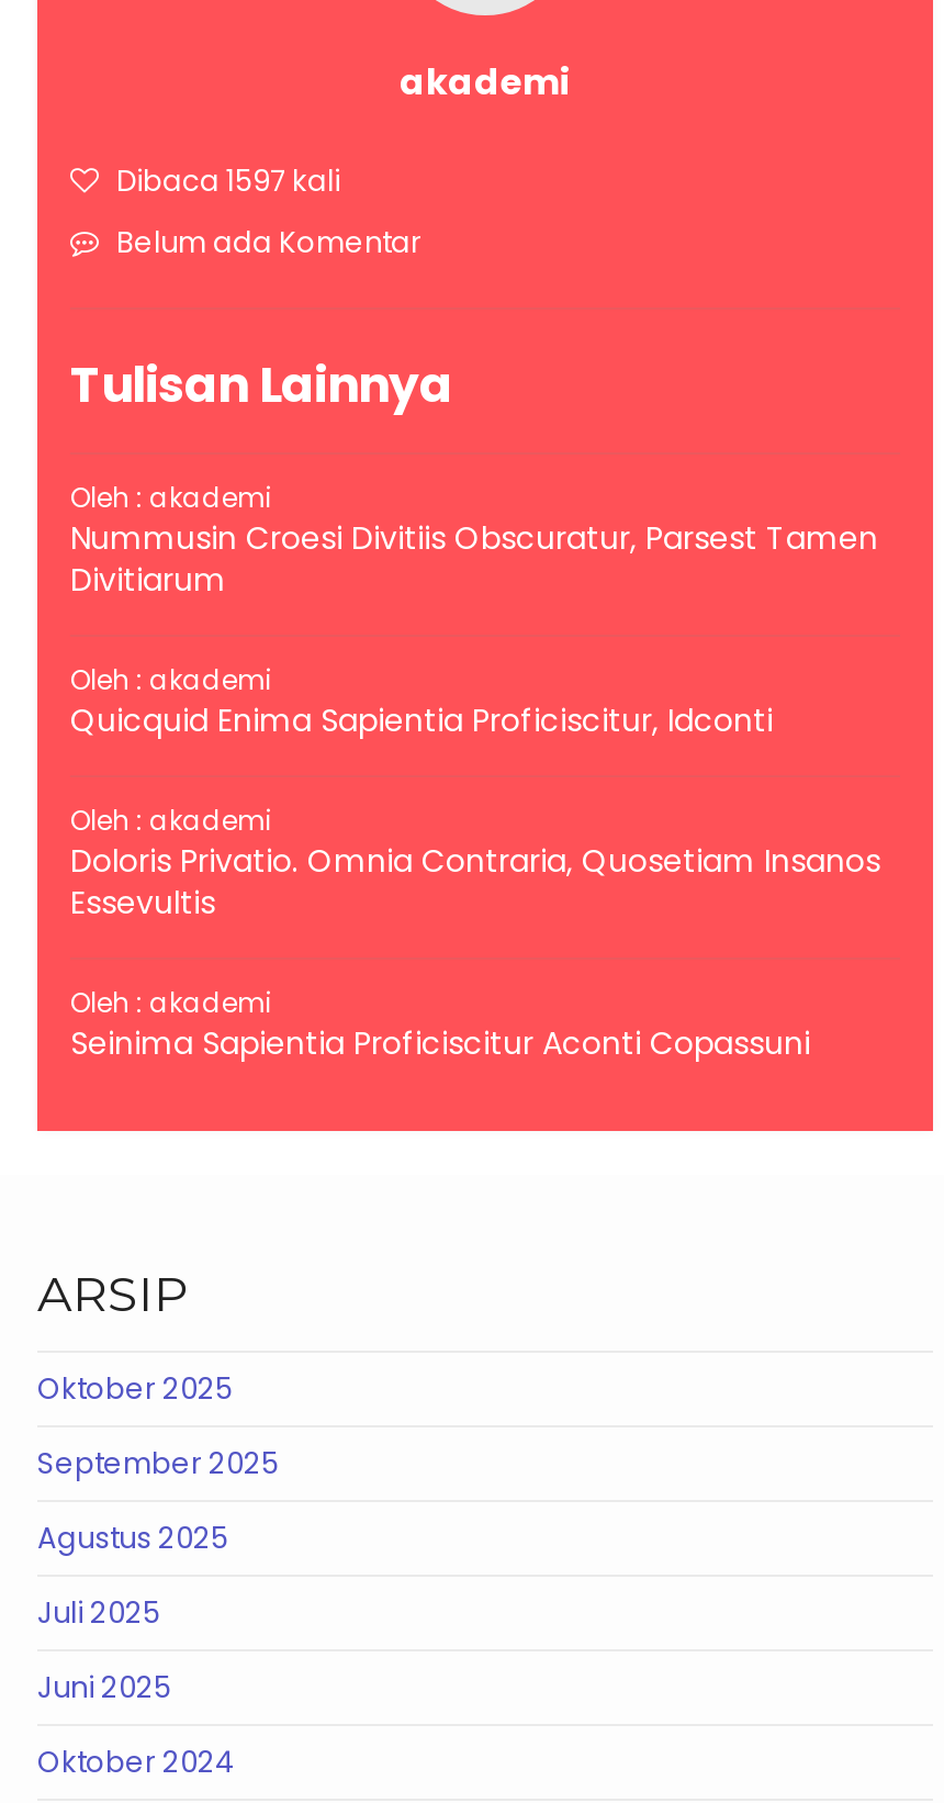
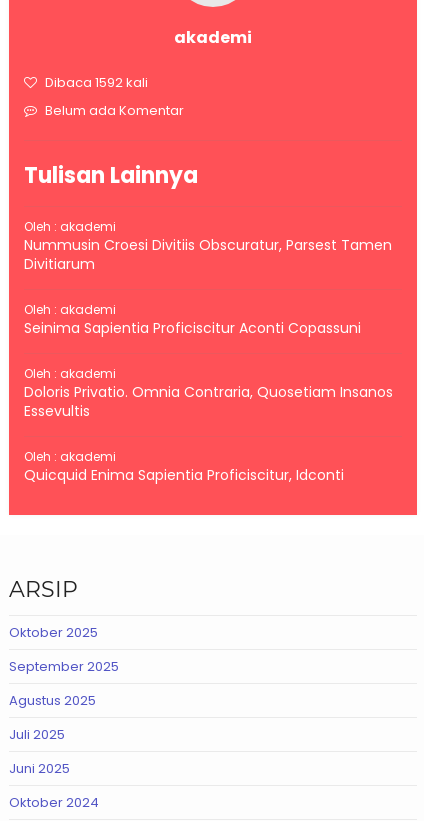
[110,161,340,202] Dibaca 1597 kali -> [42,73,148,92] Dibaca 1592 kali
moved [70,699,773,743] -> [24,465,344,485]: Quicquid Enima Sapientia Proficiscitur, Idconti
moved [70,1021,810,1065] -> [24,318,361,338]: Seinima Sapientia Proficiscitur Aconti Copassuni

